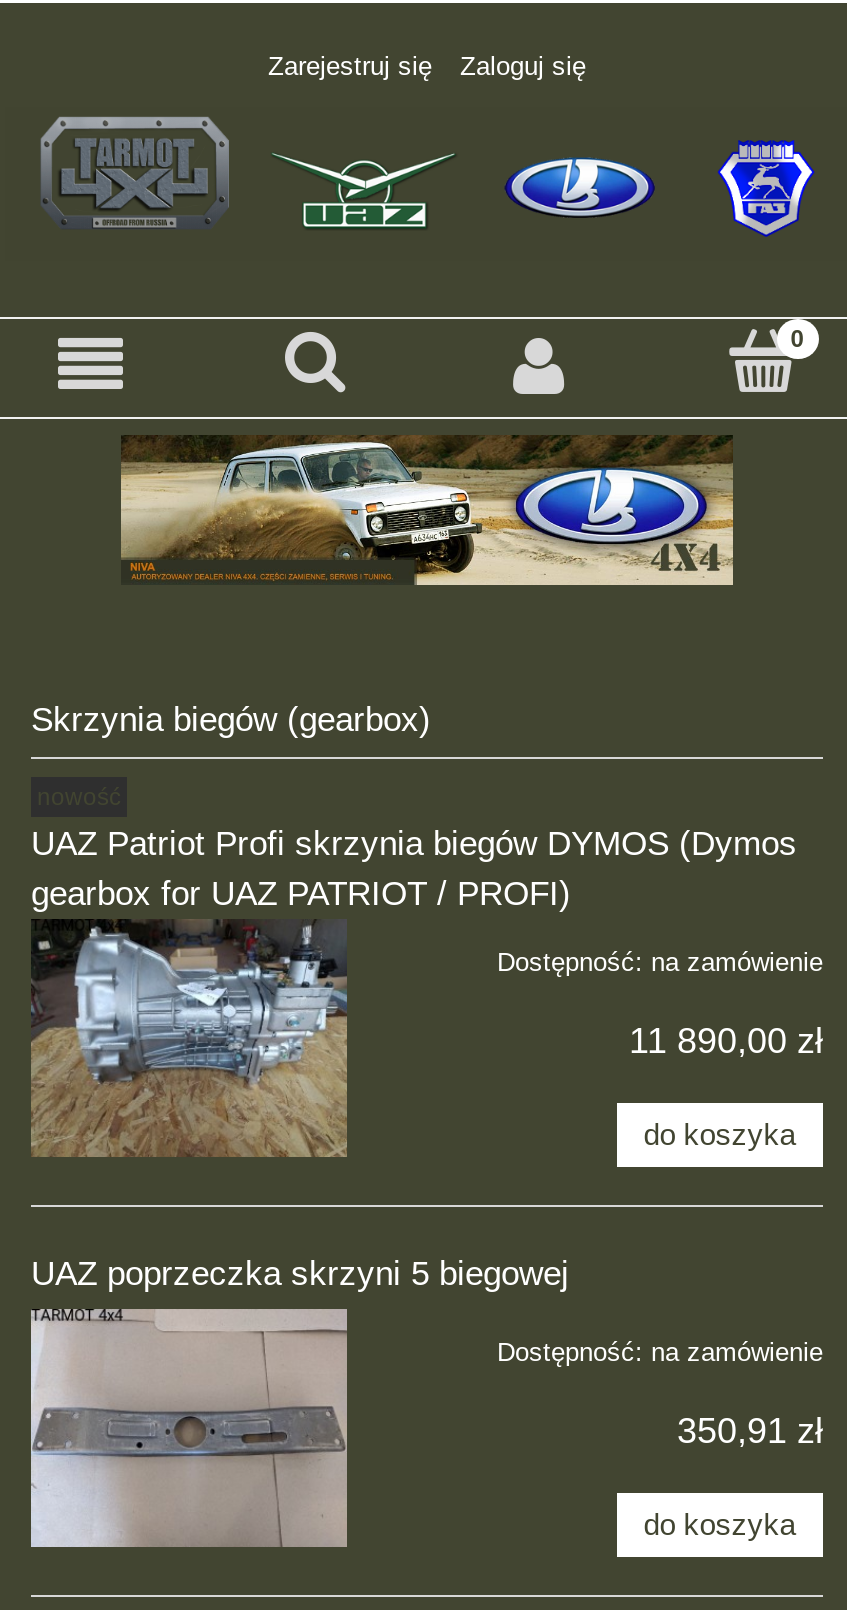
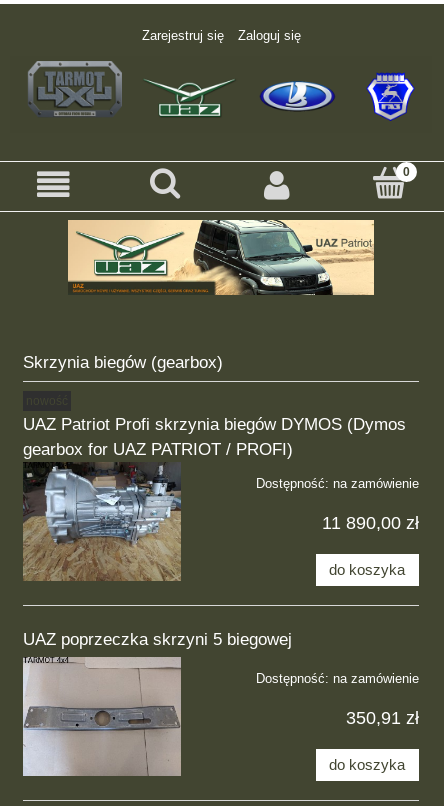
[121,435,733,587] [image] -> [67,219,375,295] [image]

